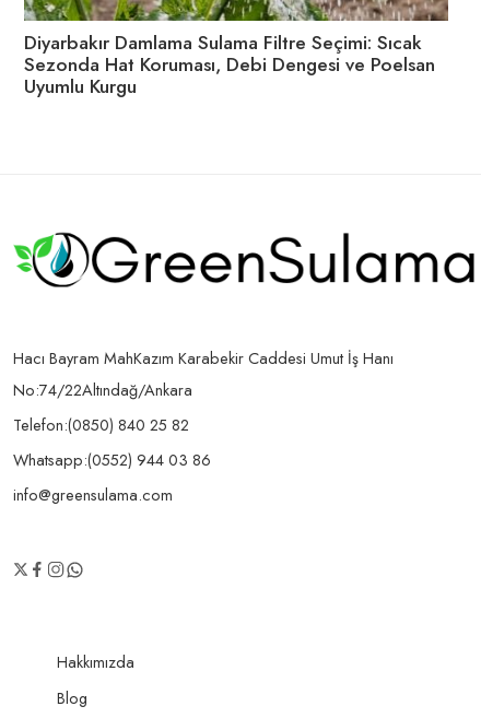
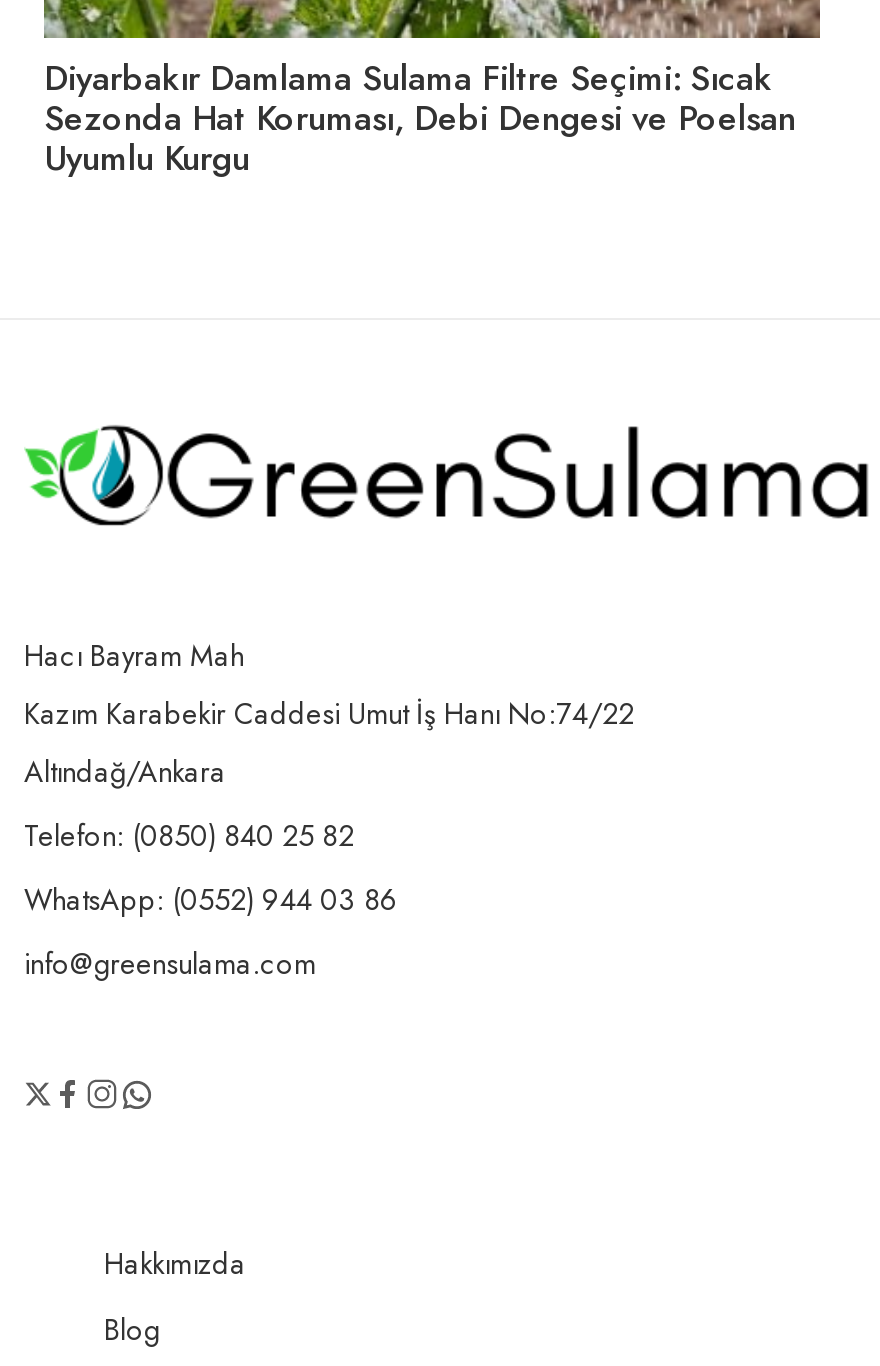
[13,413,189,436] Telefon:(0850) 840 25 82 -> [24,815,354,857] Telefon: (0850) 840 25 82
[13,448,211,471] Whatsapp:(0552) 944 03 86 -> [24,879,398,921] WhatsApp: (0552) 944 03 86

